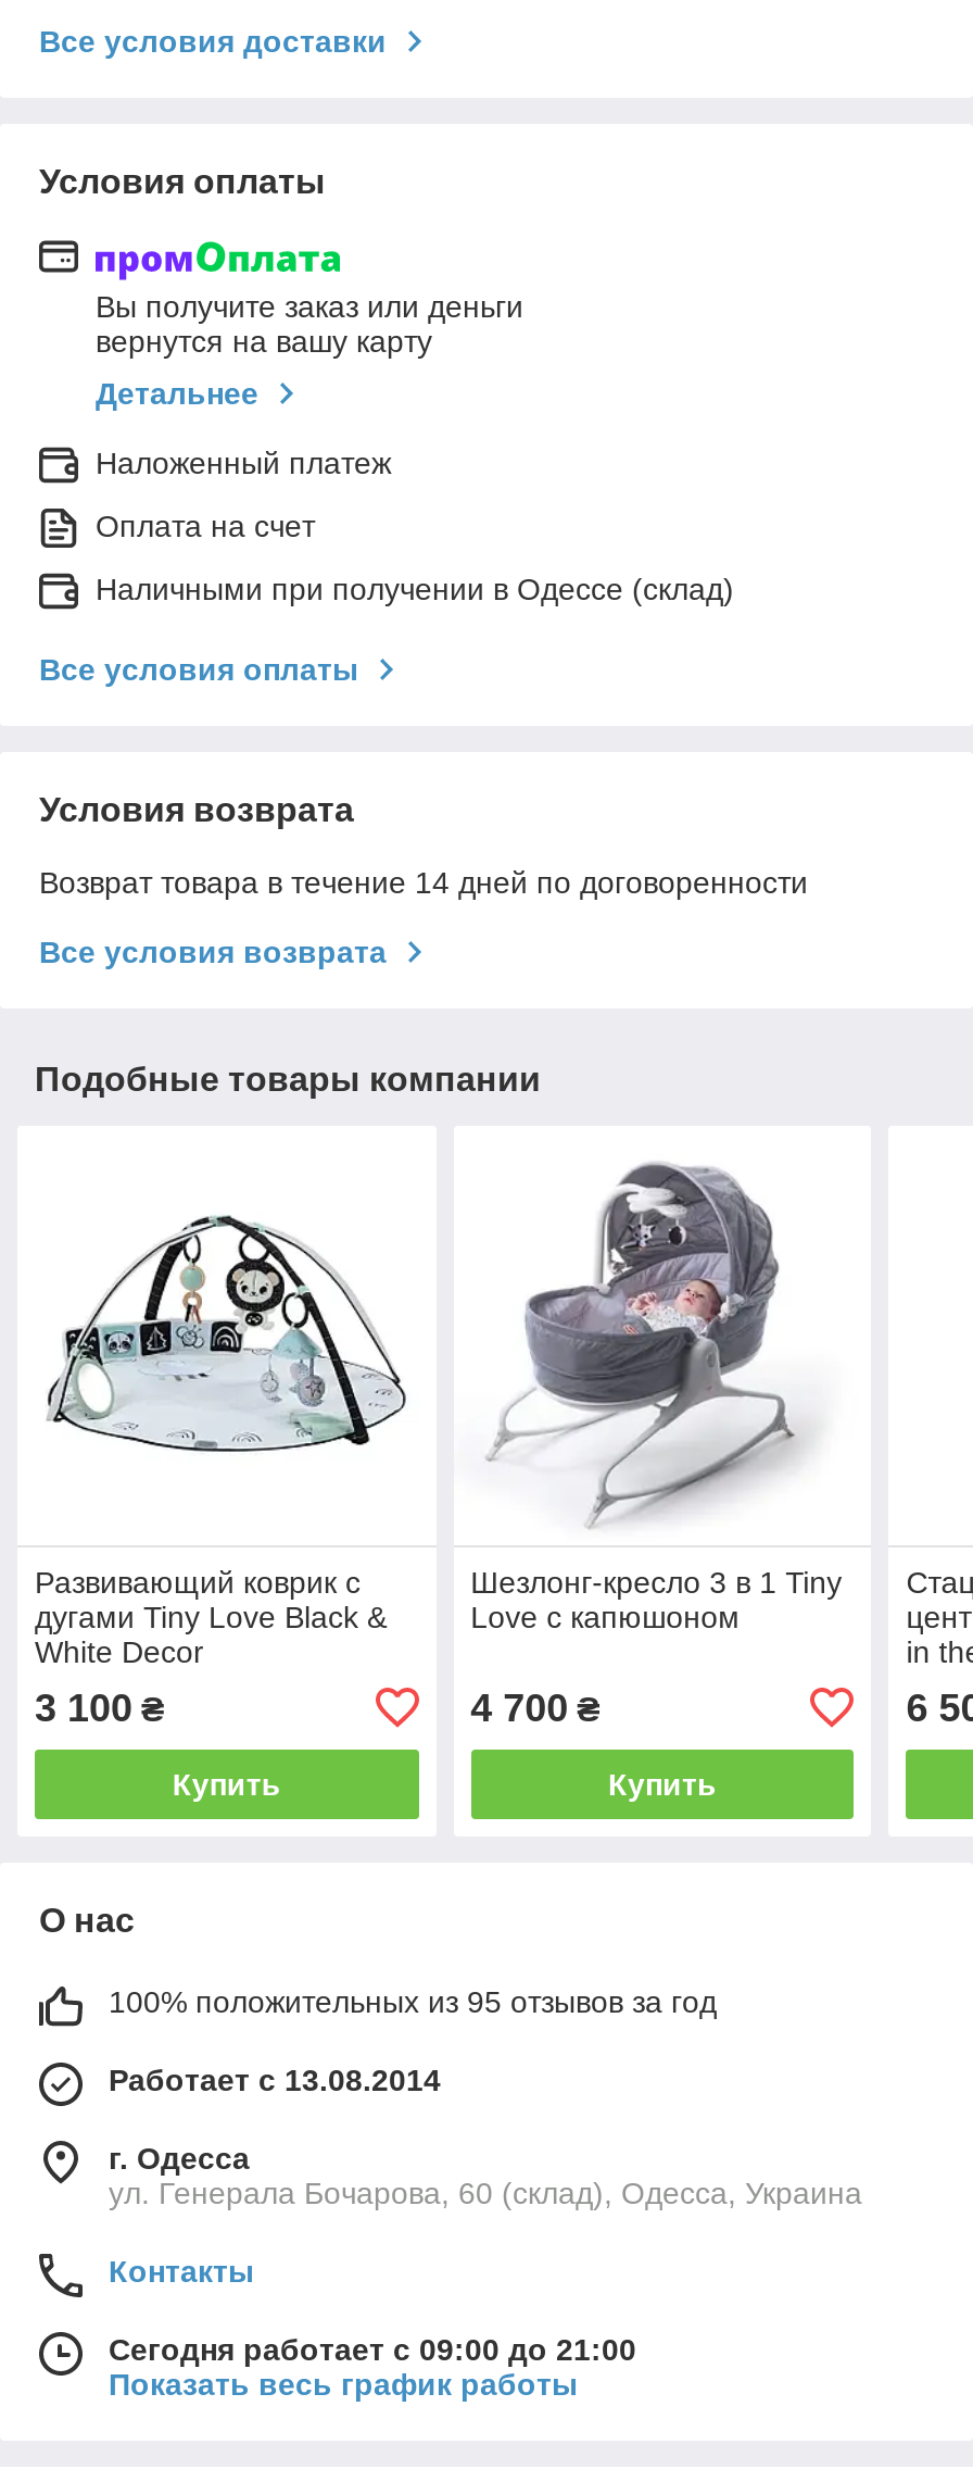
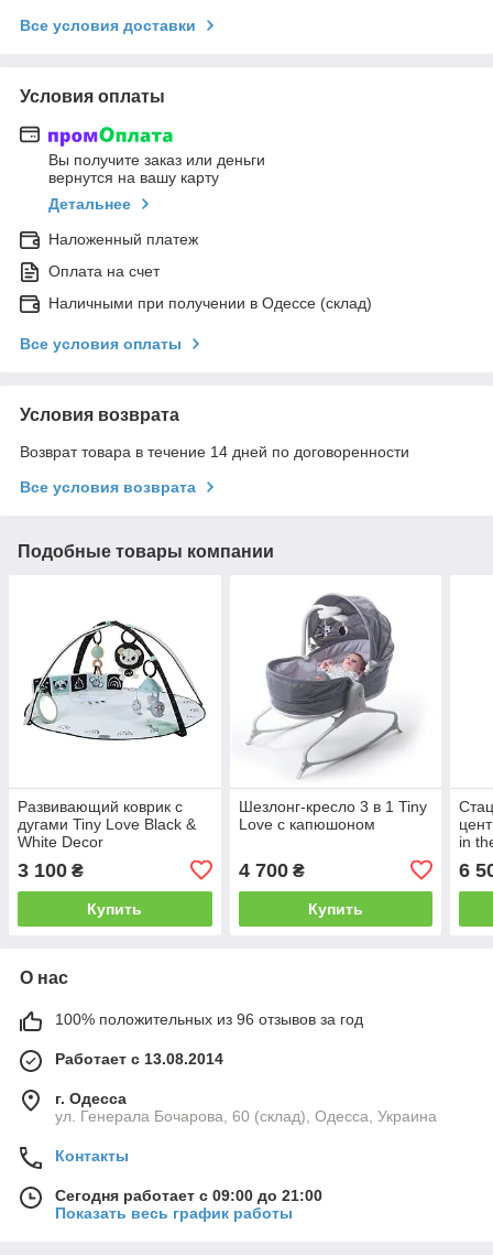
[109,1983,717,2018] 100% положительных из 95 отзывов за год -> [55,1010,363,1027] 100% положительных из 96 отзывов за год

